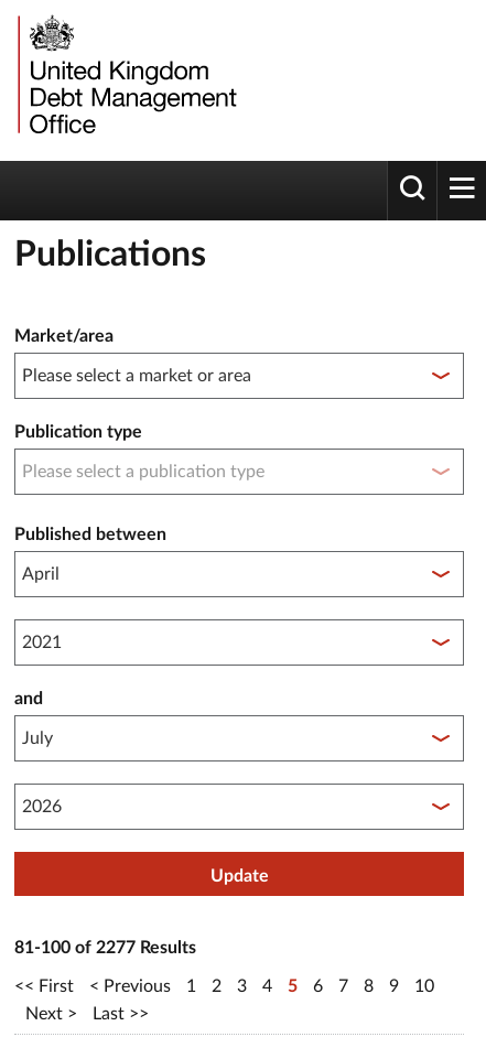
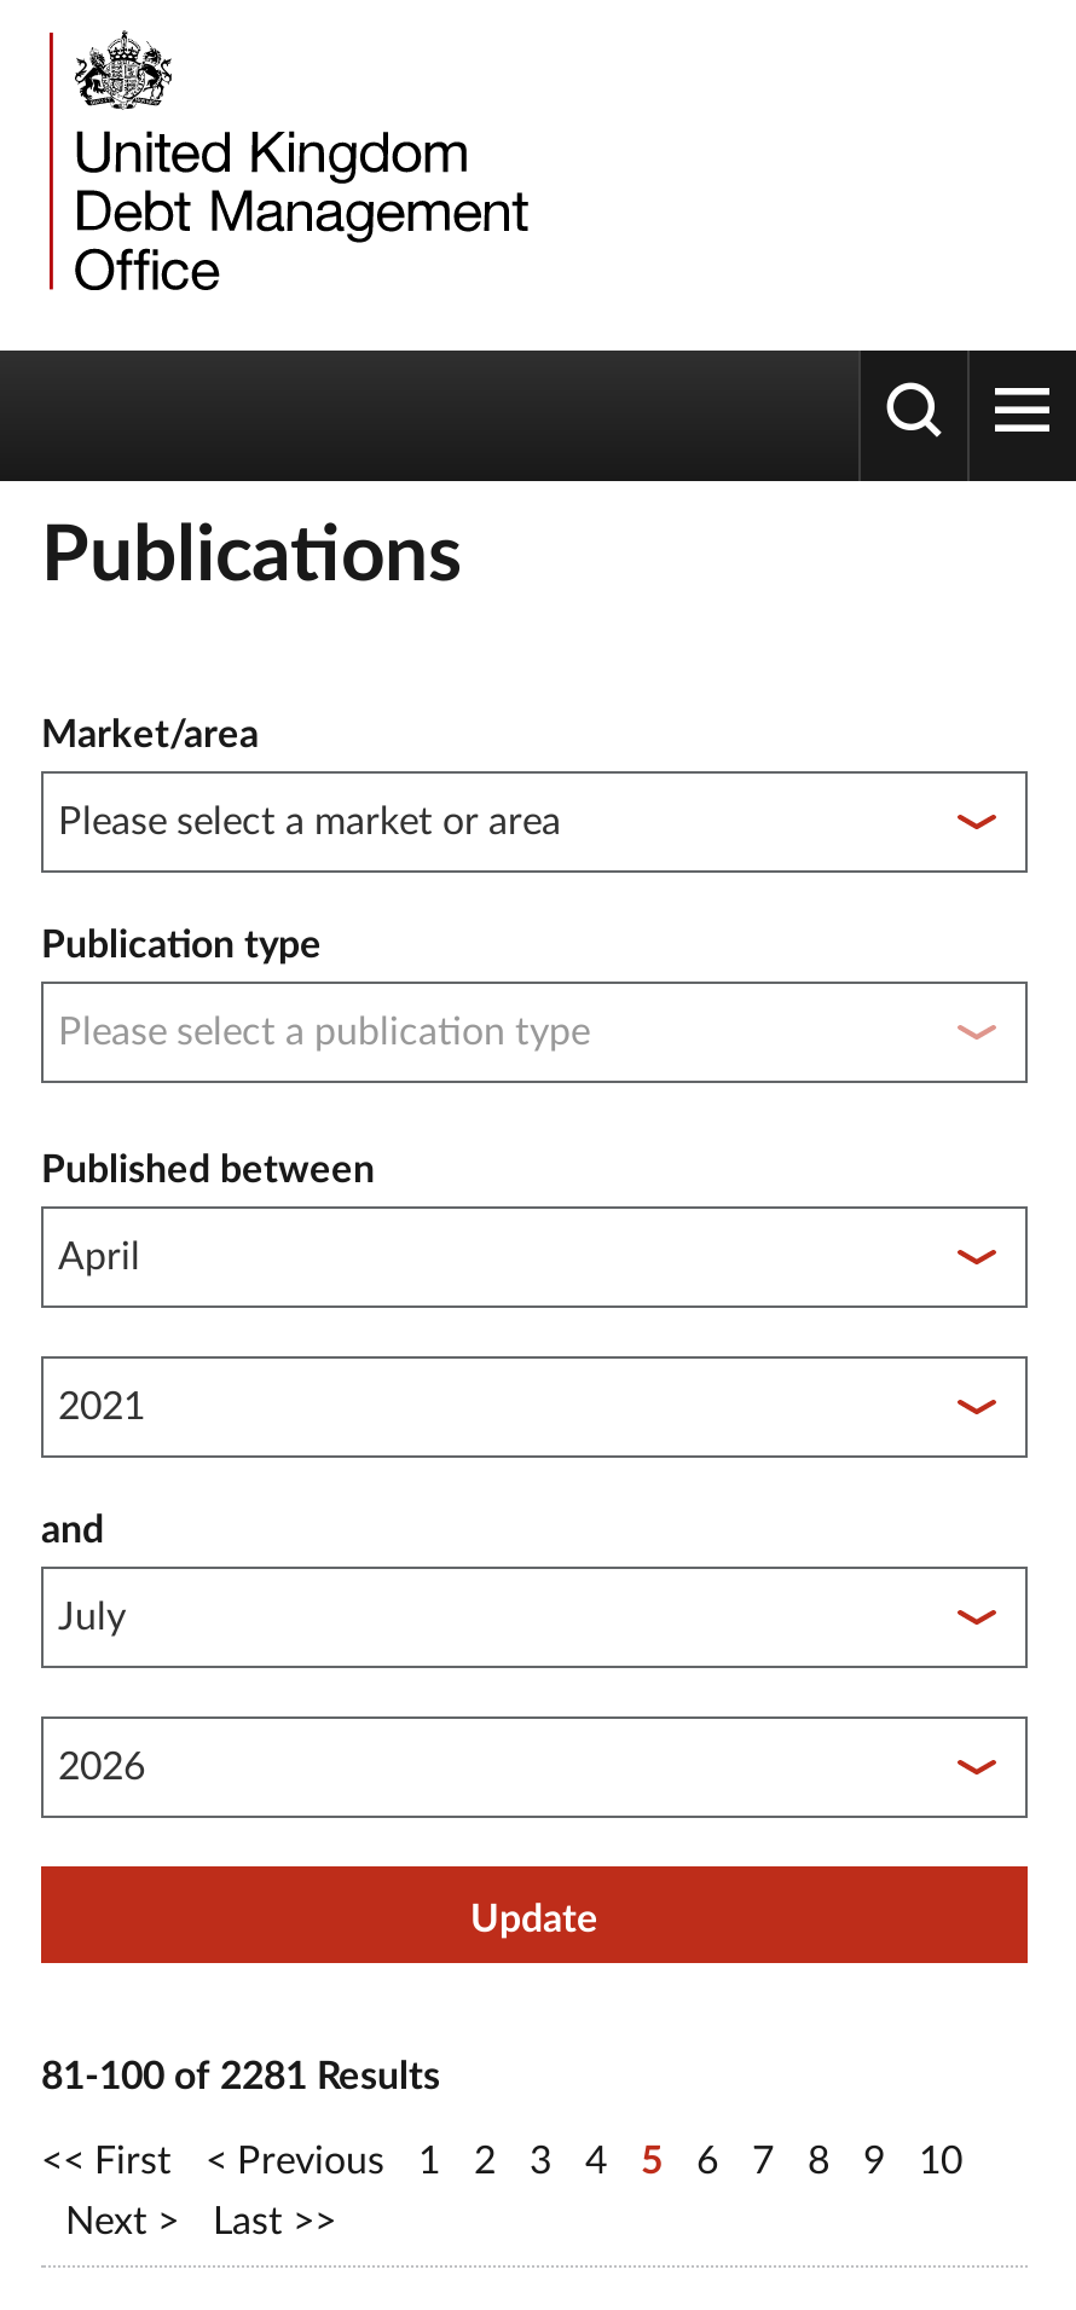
[14,939,196,957] 81-100 of 2277 Results -> [41,2057,440,2096] 81-100 of 2281 Results

